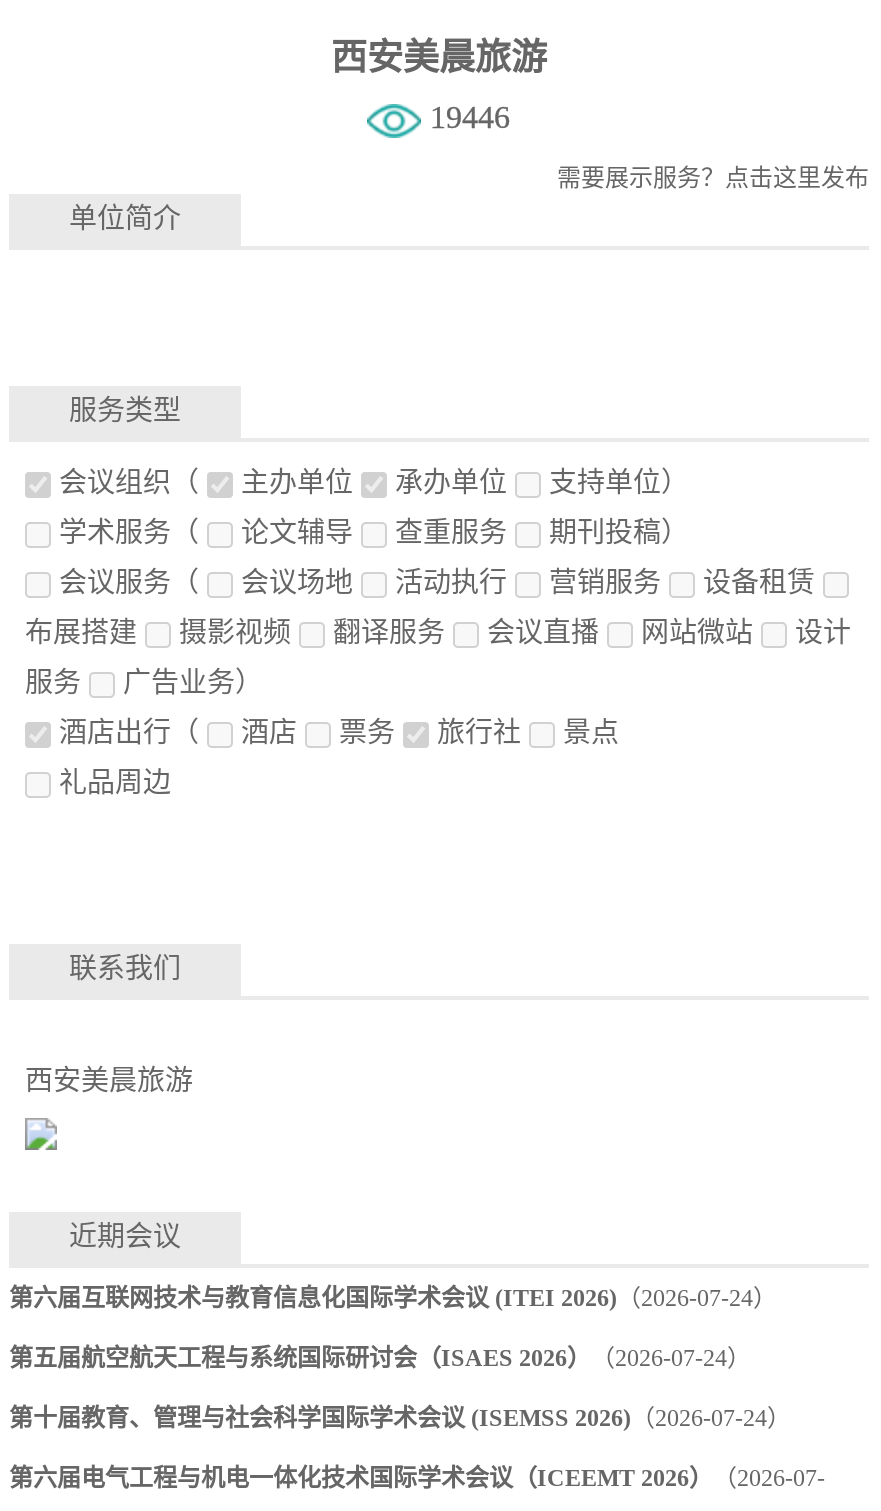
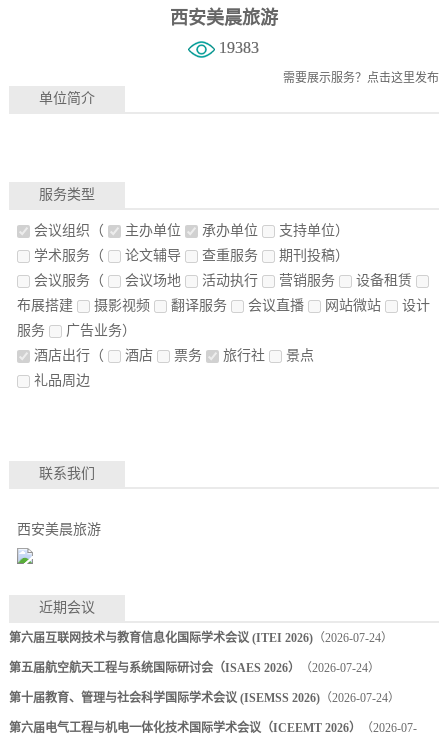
[422,100,510,134] 19446 -> [215,39,259,56] 19383

